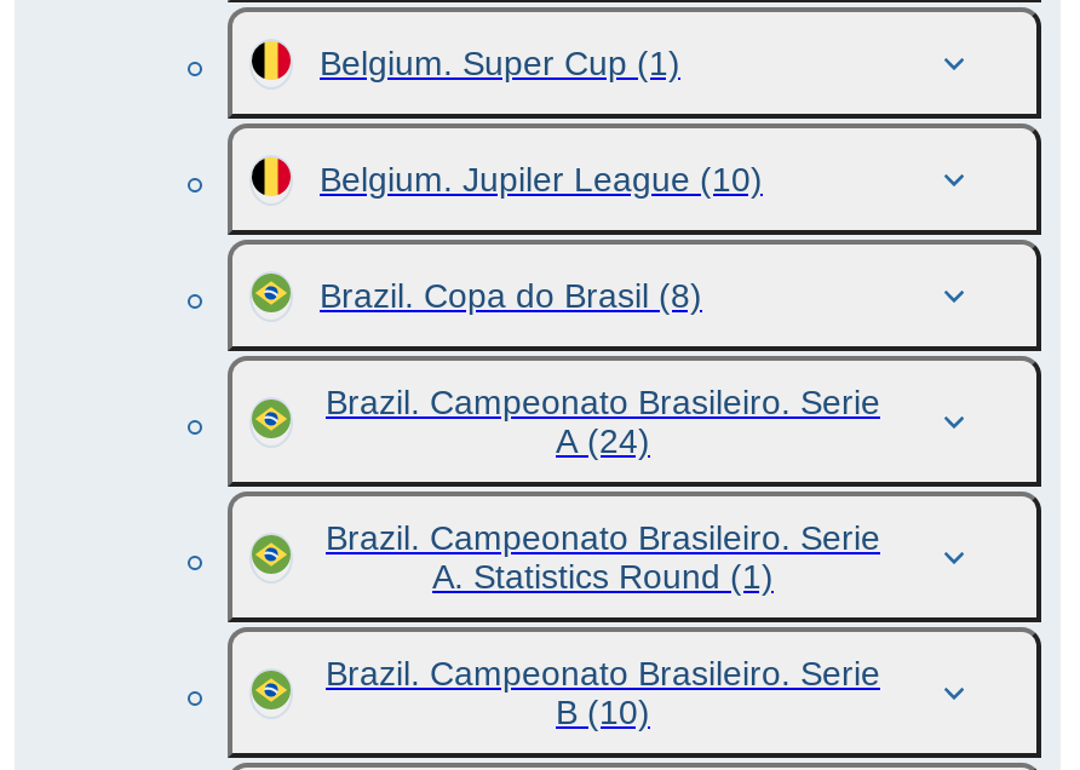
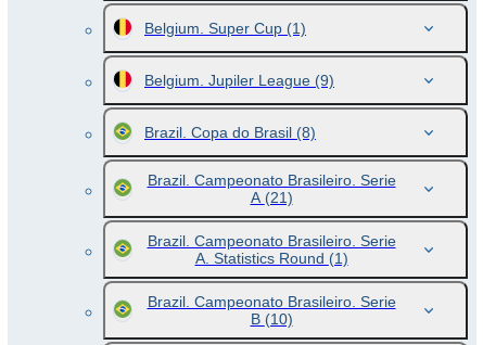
[320,160,763,199] Belgium. Jupiler League (10) -> [144,72,334,89] Belgium. Jupiler League (9)
[556,421,650,460] A (24) -> [250,189,293,206] A (21)

